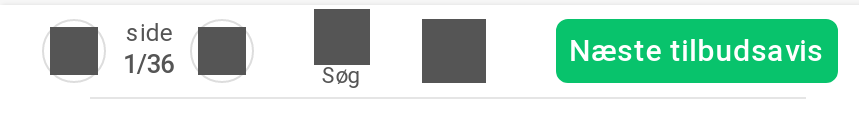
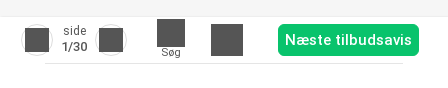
[123,48,175,78] 1/36 -> [61,38,87,53] 1/30

